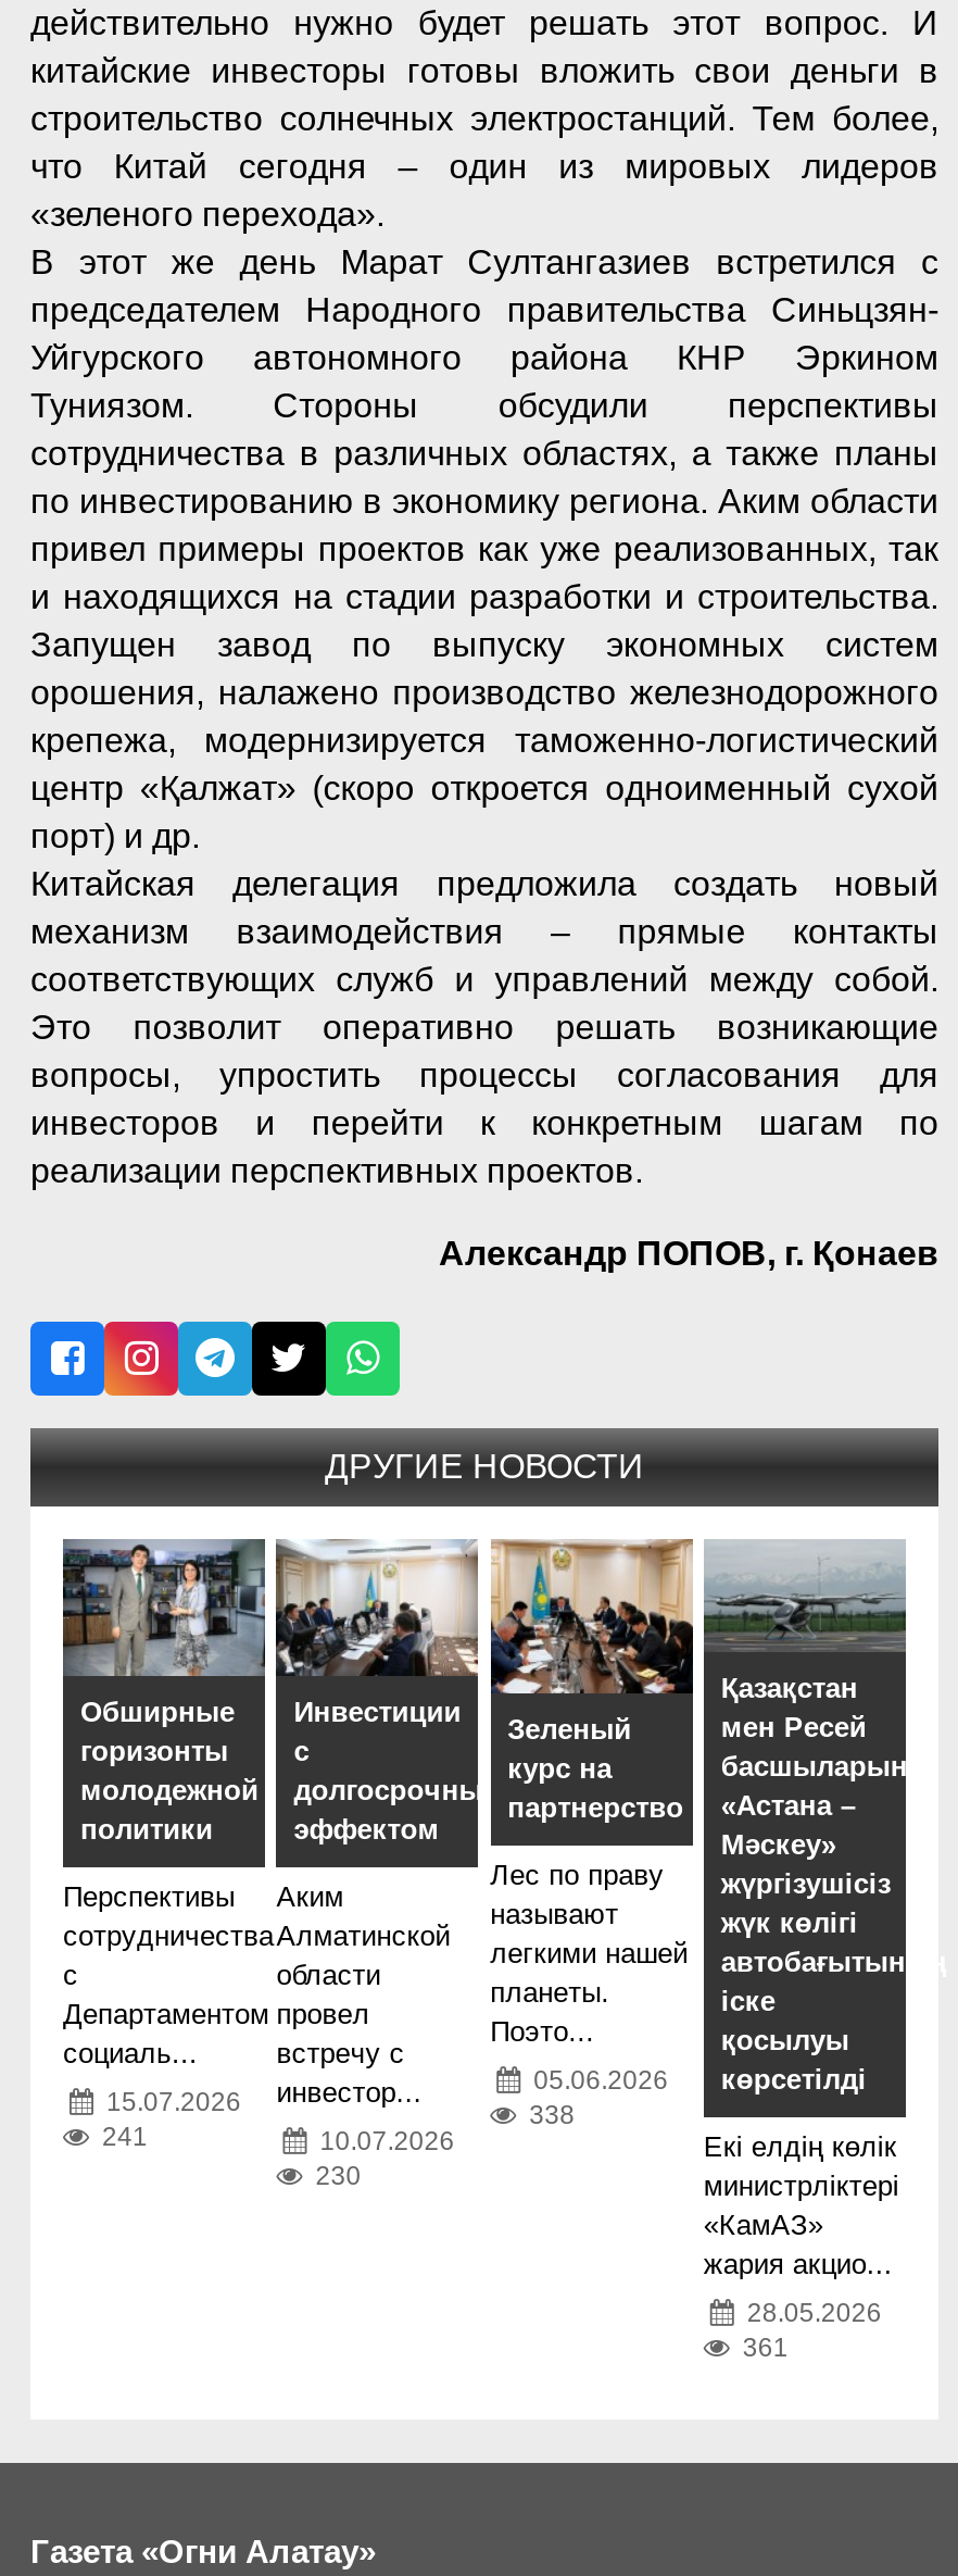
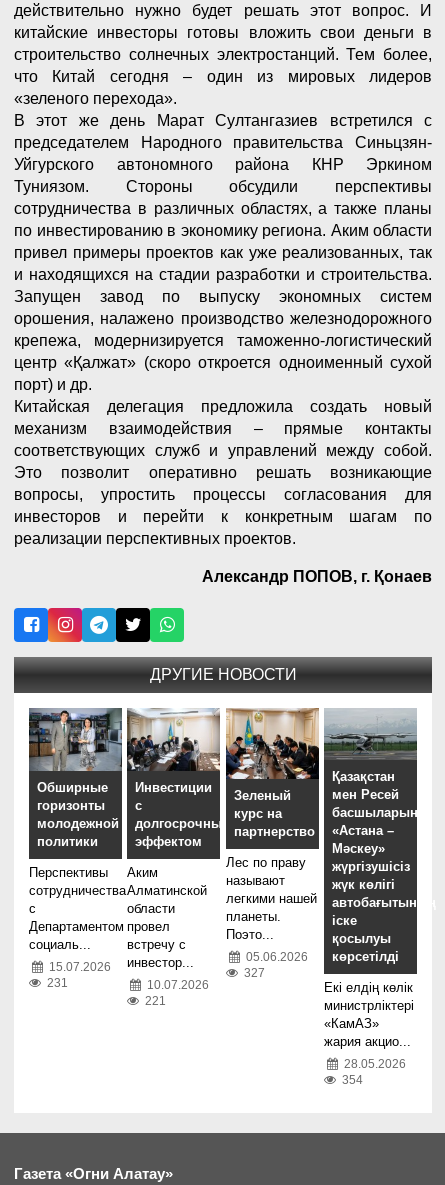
[523,2099,575,2129] 338 -> [241,966,265,980] 327
[96,2121,148,2151] 241 -> [44,975,68,989] 231
[309,2160,361,2190] 230 -> [142,993,166,1007] 221
[736,2333,788,2363] 361 -> [339,1073,363,1087] 354

